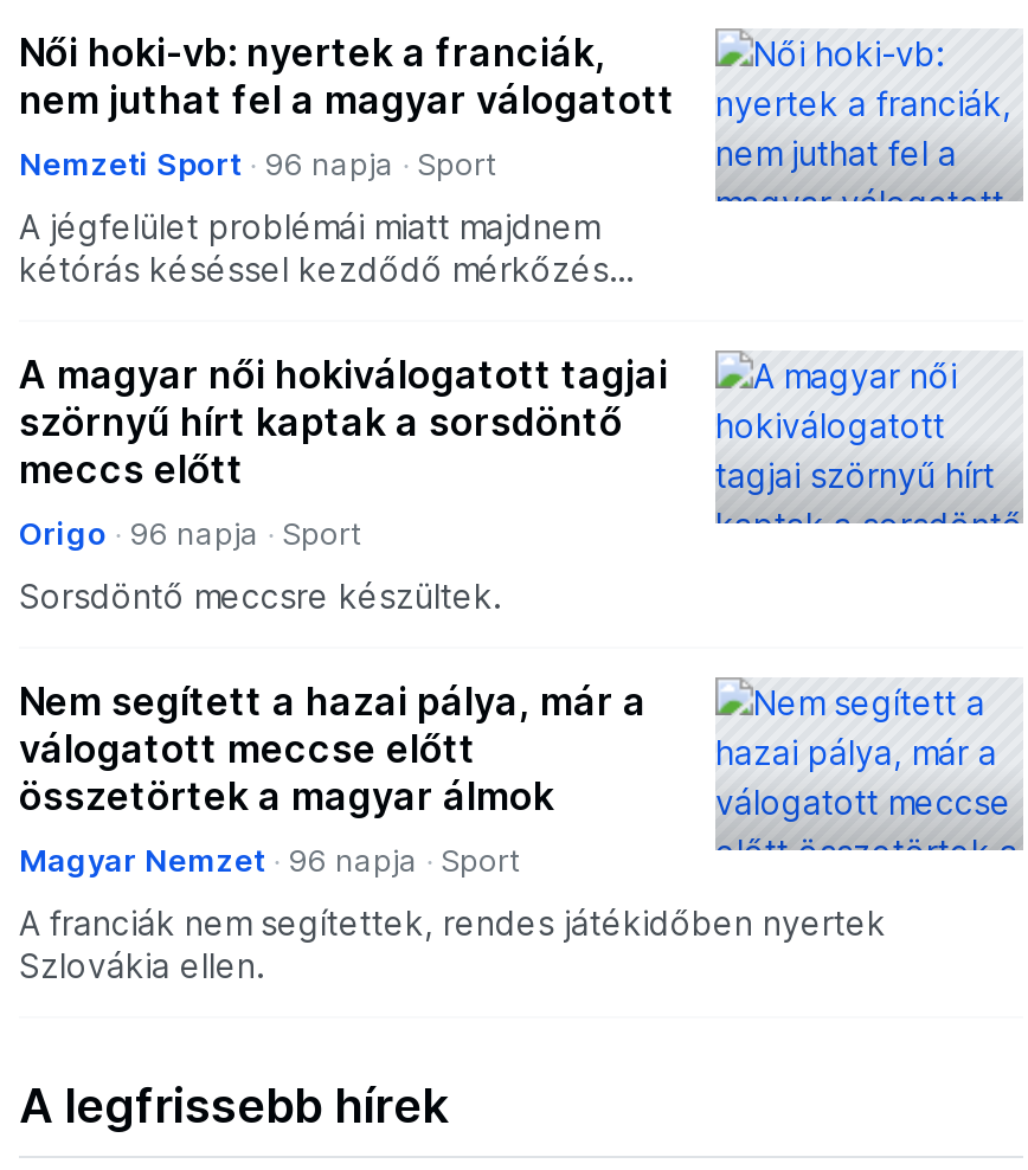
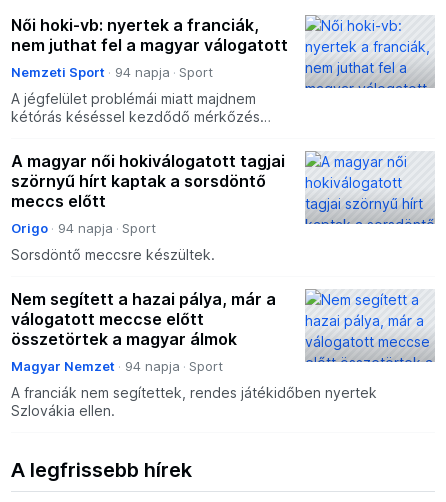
[19,145,497,183] Nemzeti Sport 96 napja Sport -> [11,64,213,80] Nemzeti Sport 94 napja Sport
[19,514,362,552] Origo 96 napja Sport -> [11,220,156,236] Origo 94 napja Sport
[19,841,521,879] Magyar Nemzet 96 napja Sport -> [11,358,223,374] Magyar Nemzet 94 napja Sport

